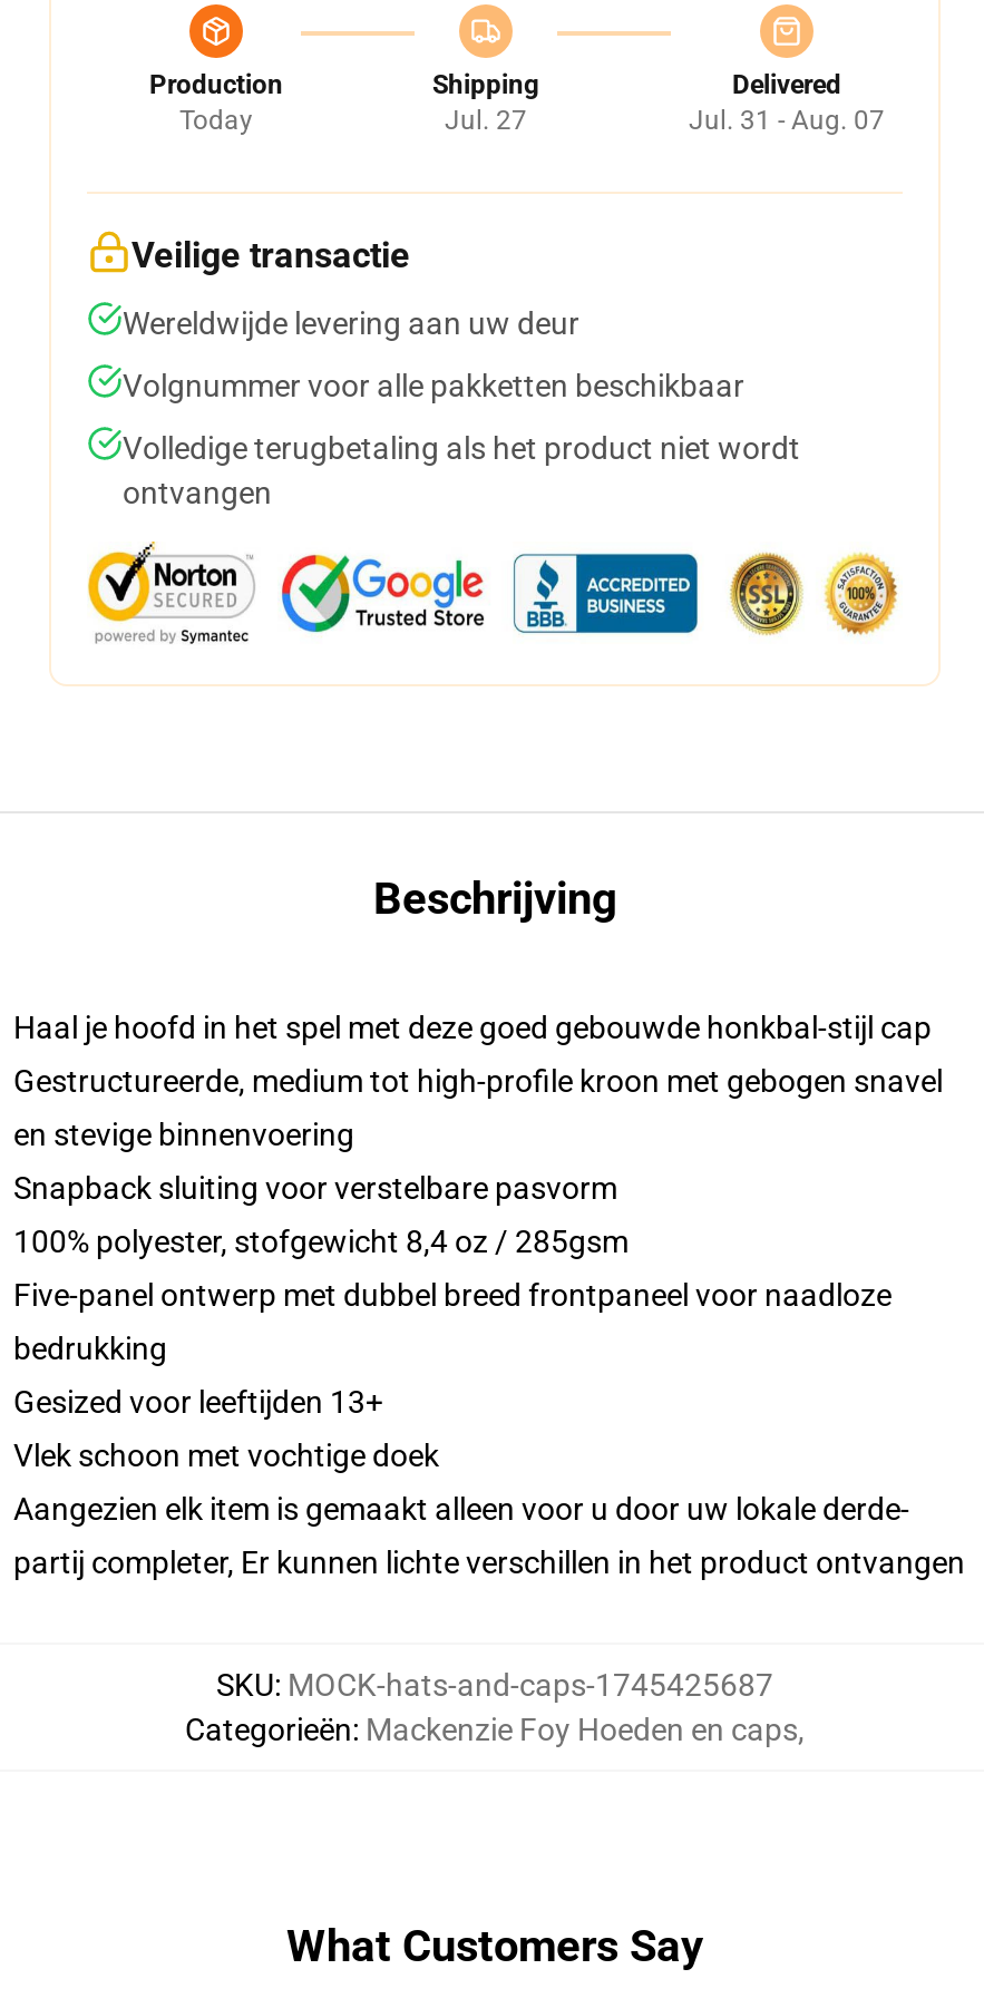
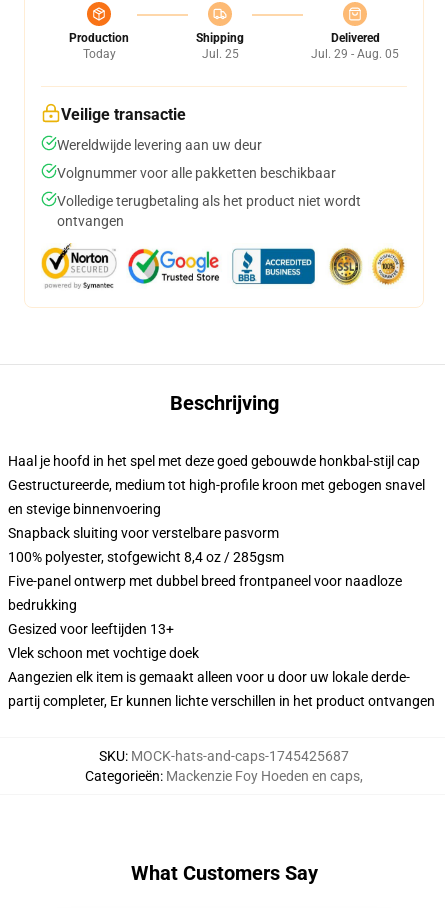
[445,105,527,136] Jul. 27 -> [201,47,238,61] Jul. 25
[689,105,885,136] Jul. 31 - Aug. 07 -> [311,47,399,61] Jul. 29 - Aug. 05

